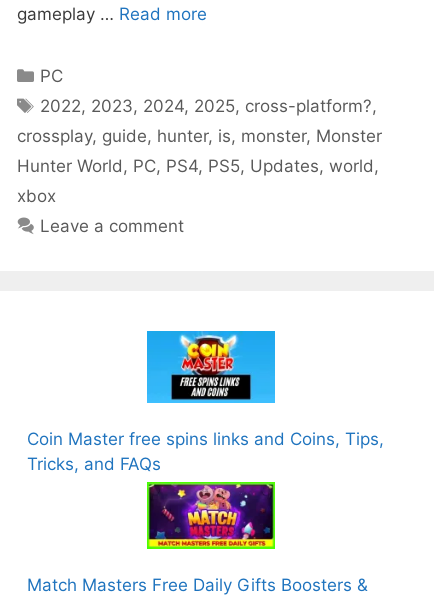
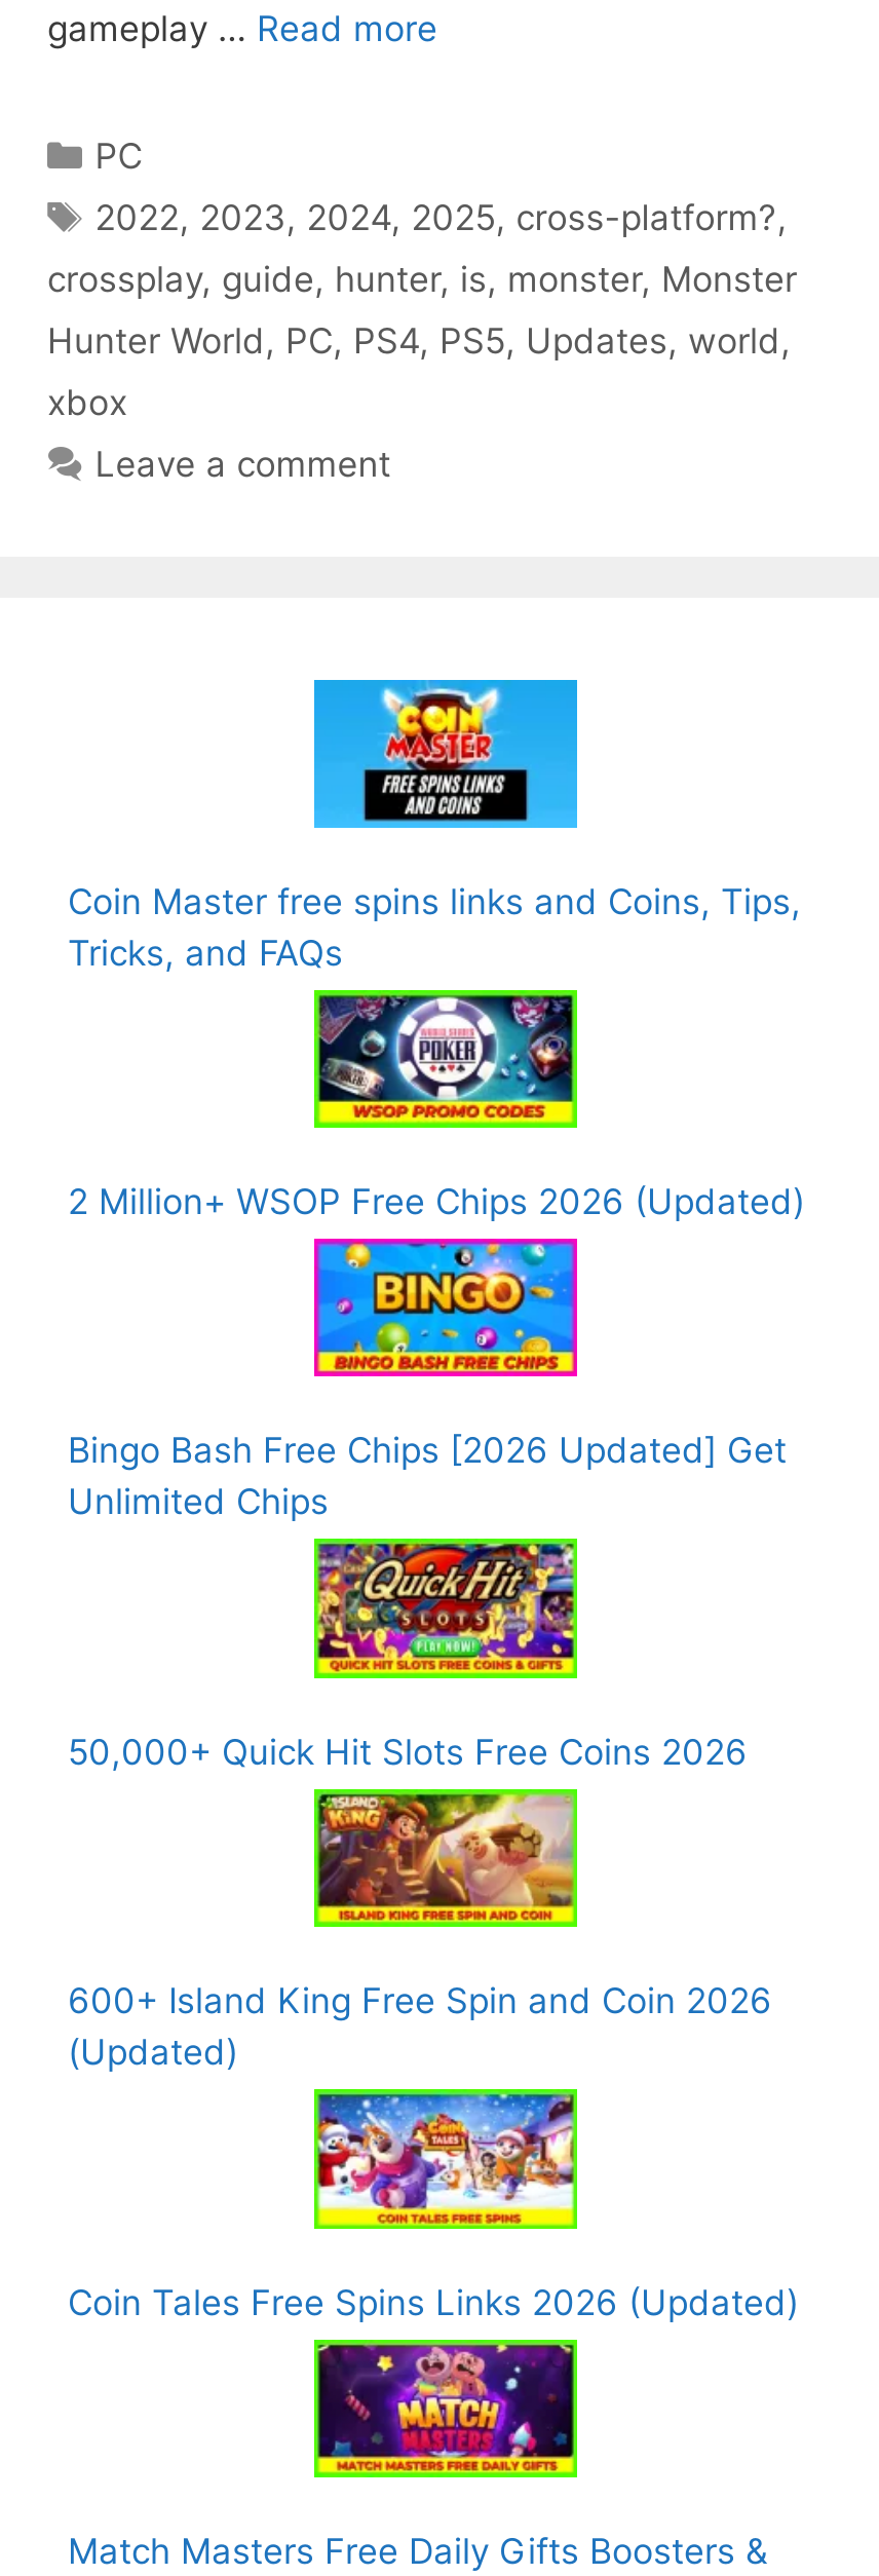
none -> [68,992,805,1222] [image] | 2 Million+ WSOP Free Chips 2026 (Updated)
none -> [68,1239,787,1523] [image] | Bingo Bash Free Chips [2026 Updated] Get | Unlimited Chips
none -> [68,1537,748,1772] [image] | 50,000+ Quick Hit Slots Free Coins 2026
none -> [68,1787,772,2073] [image] | 600+ Island King Free Spin and Coin 2026 | (Updated)
none -> [68,2087,799,2323] [image] | Coin Tales Free Spins Links 2026 (Updated)

